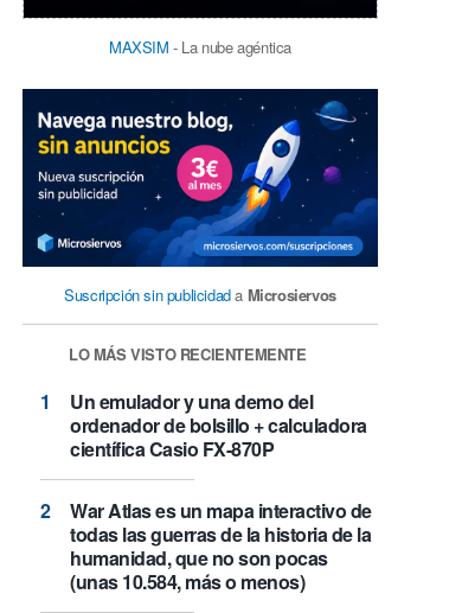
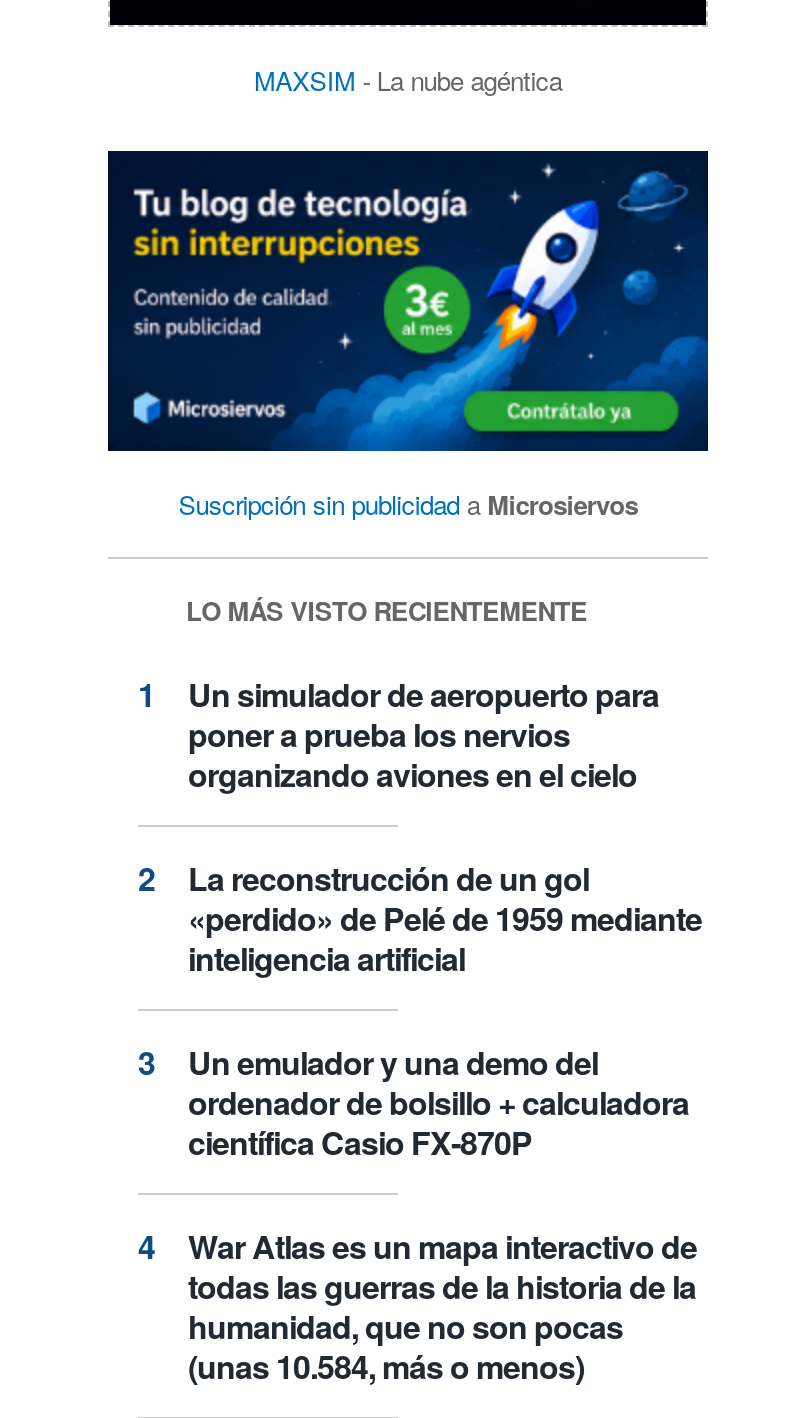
[26,101,374,268] [image] -> [112,148,704,434] [image]
none -> [188,671,702,981] Un simulador de aeropuerto para | poner a prueba los nervios | organizando aviones en el cielo | La reconstrucción de un gol | «perdido» de Pelé de 1959 mediante | inteligencia artificial

